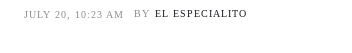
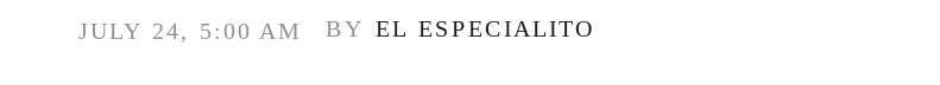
[24,8,247,20] JULY 20, 10:23 AM BY EL ESPECIALITO -> [78,16,594,44] JULY 24, 5:00 AM BY EL ESPECIALITO

